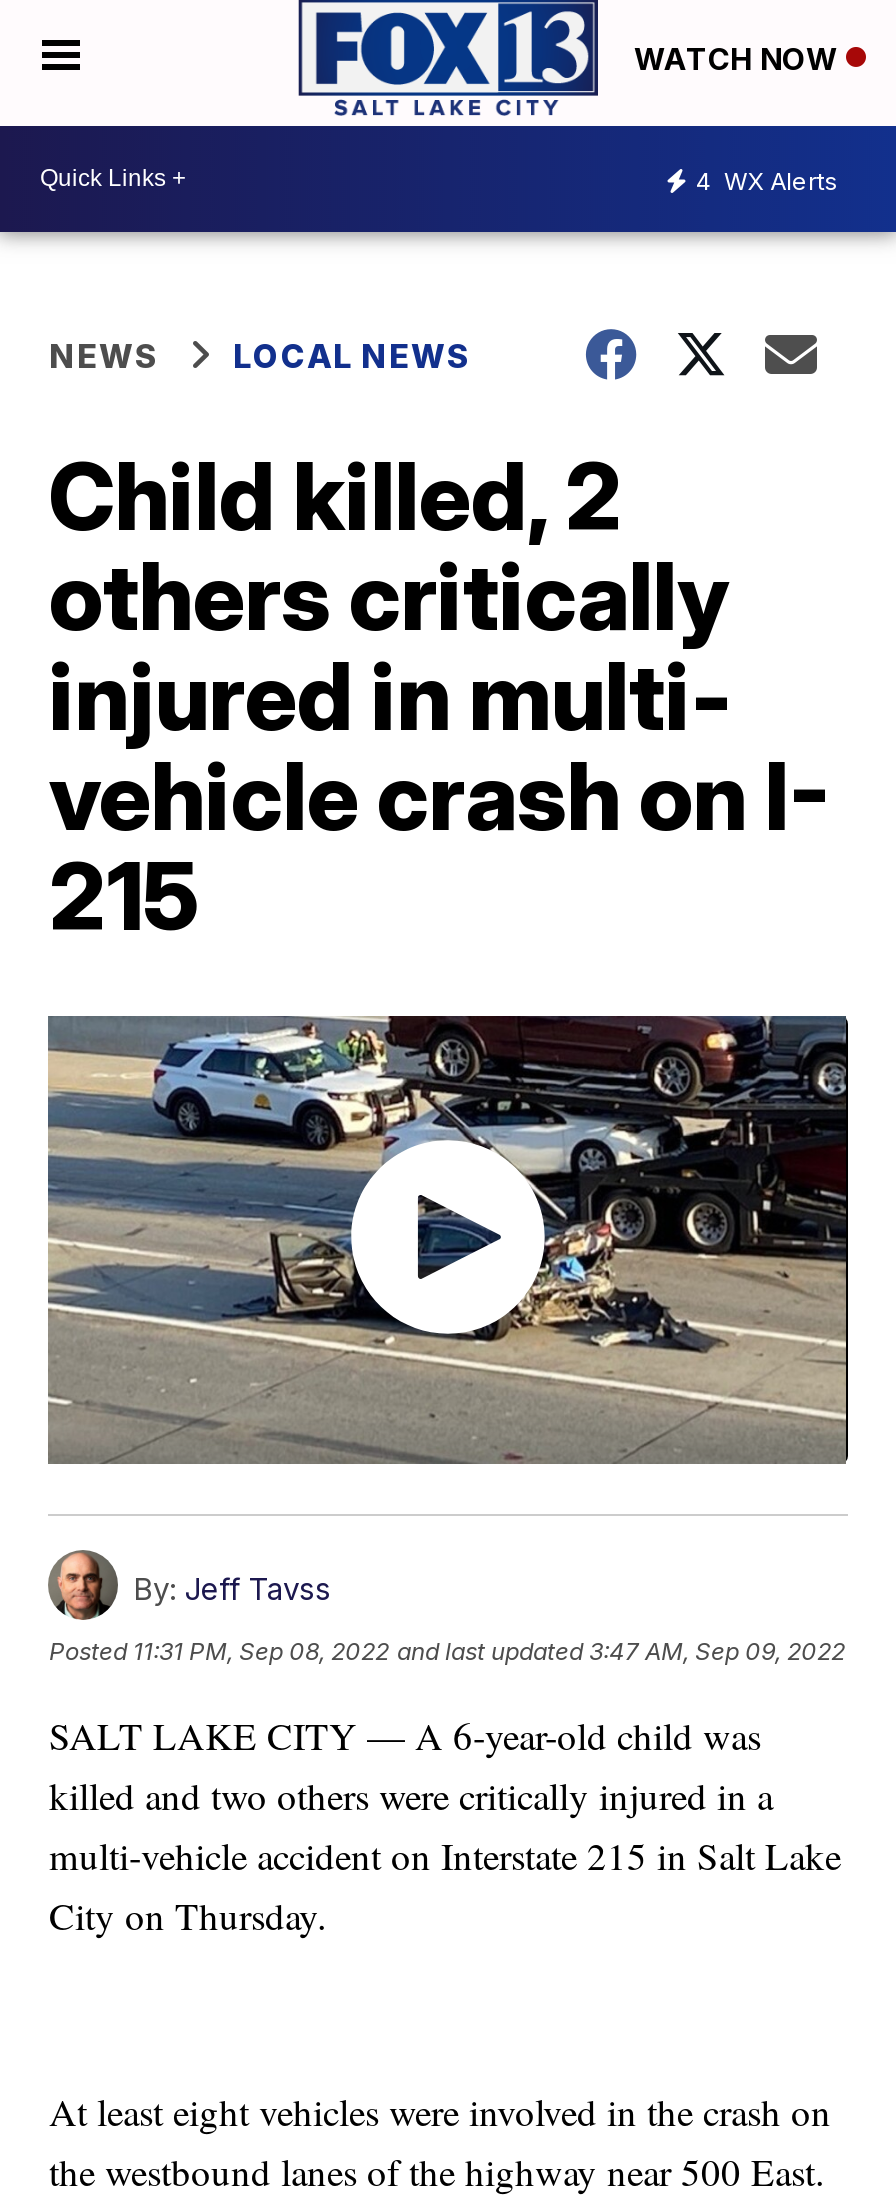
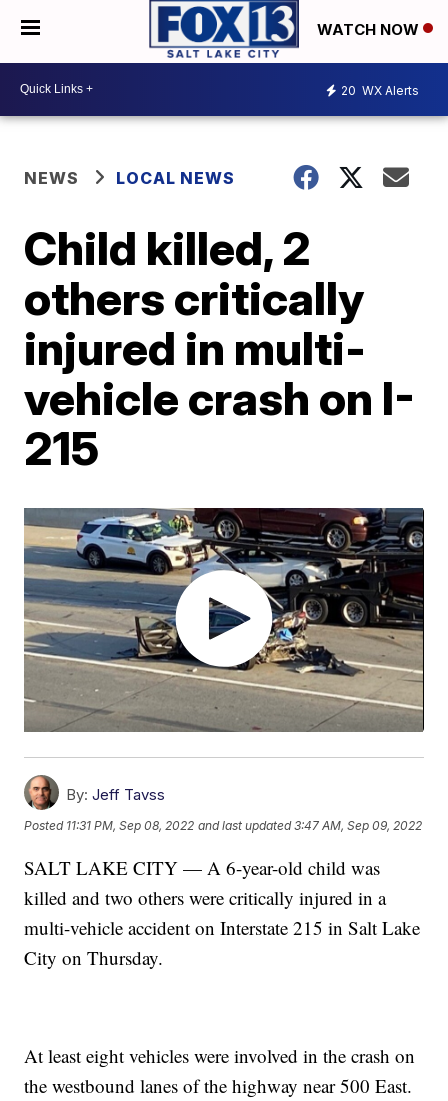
[696,166,838,196] 4 WX Alerts -> [341,83,419,98] 20 WX Alerts

